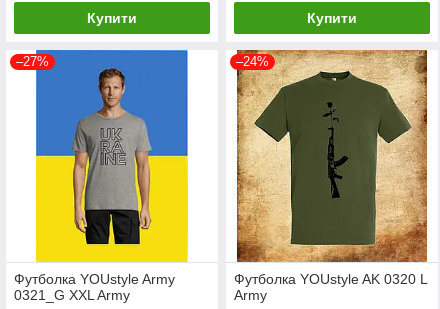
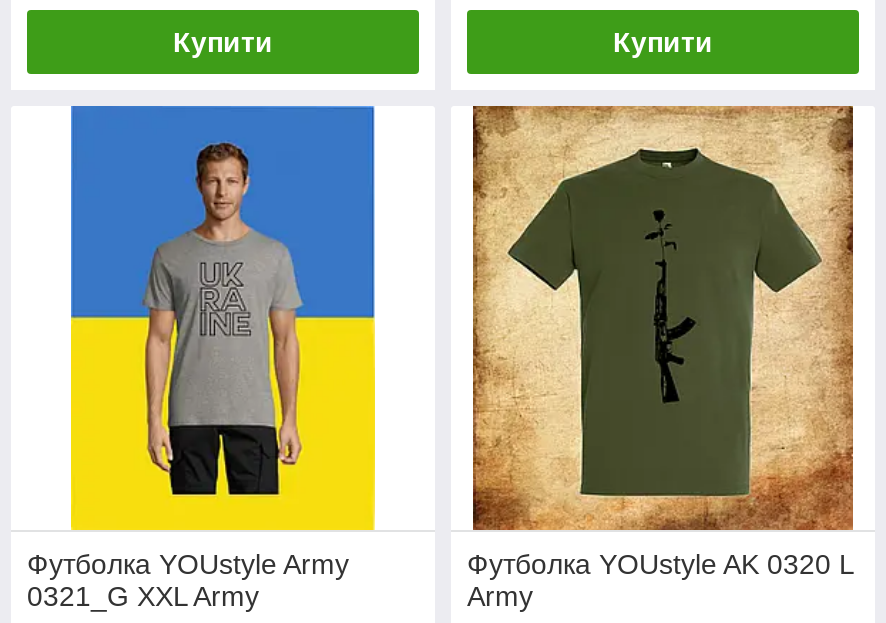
[16,54,49,69] –27% -> none
[236,54,269,69] –24% -> none

